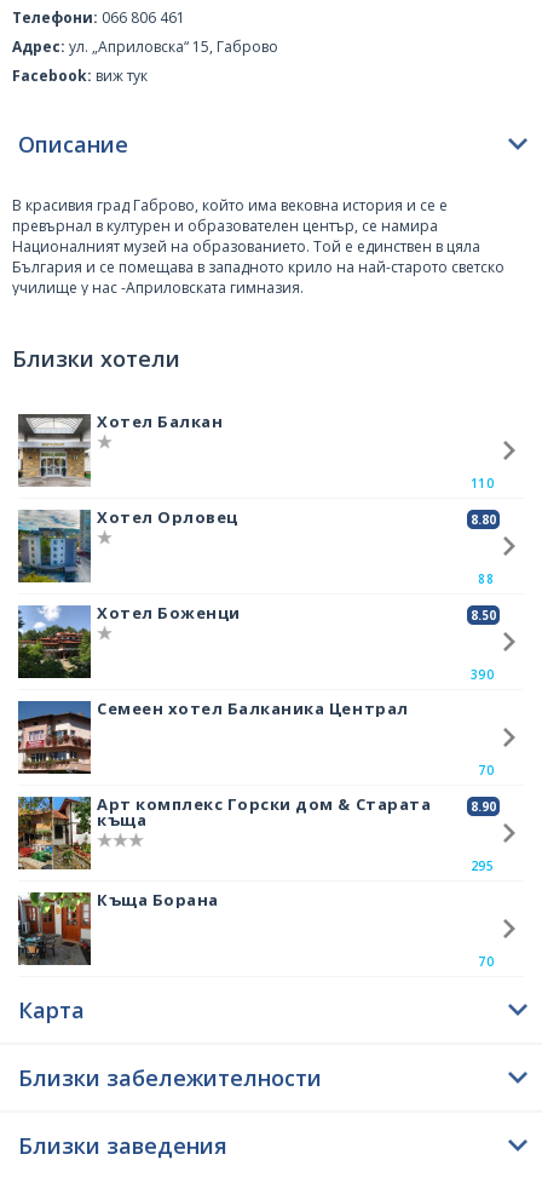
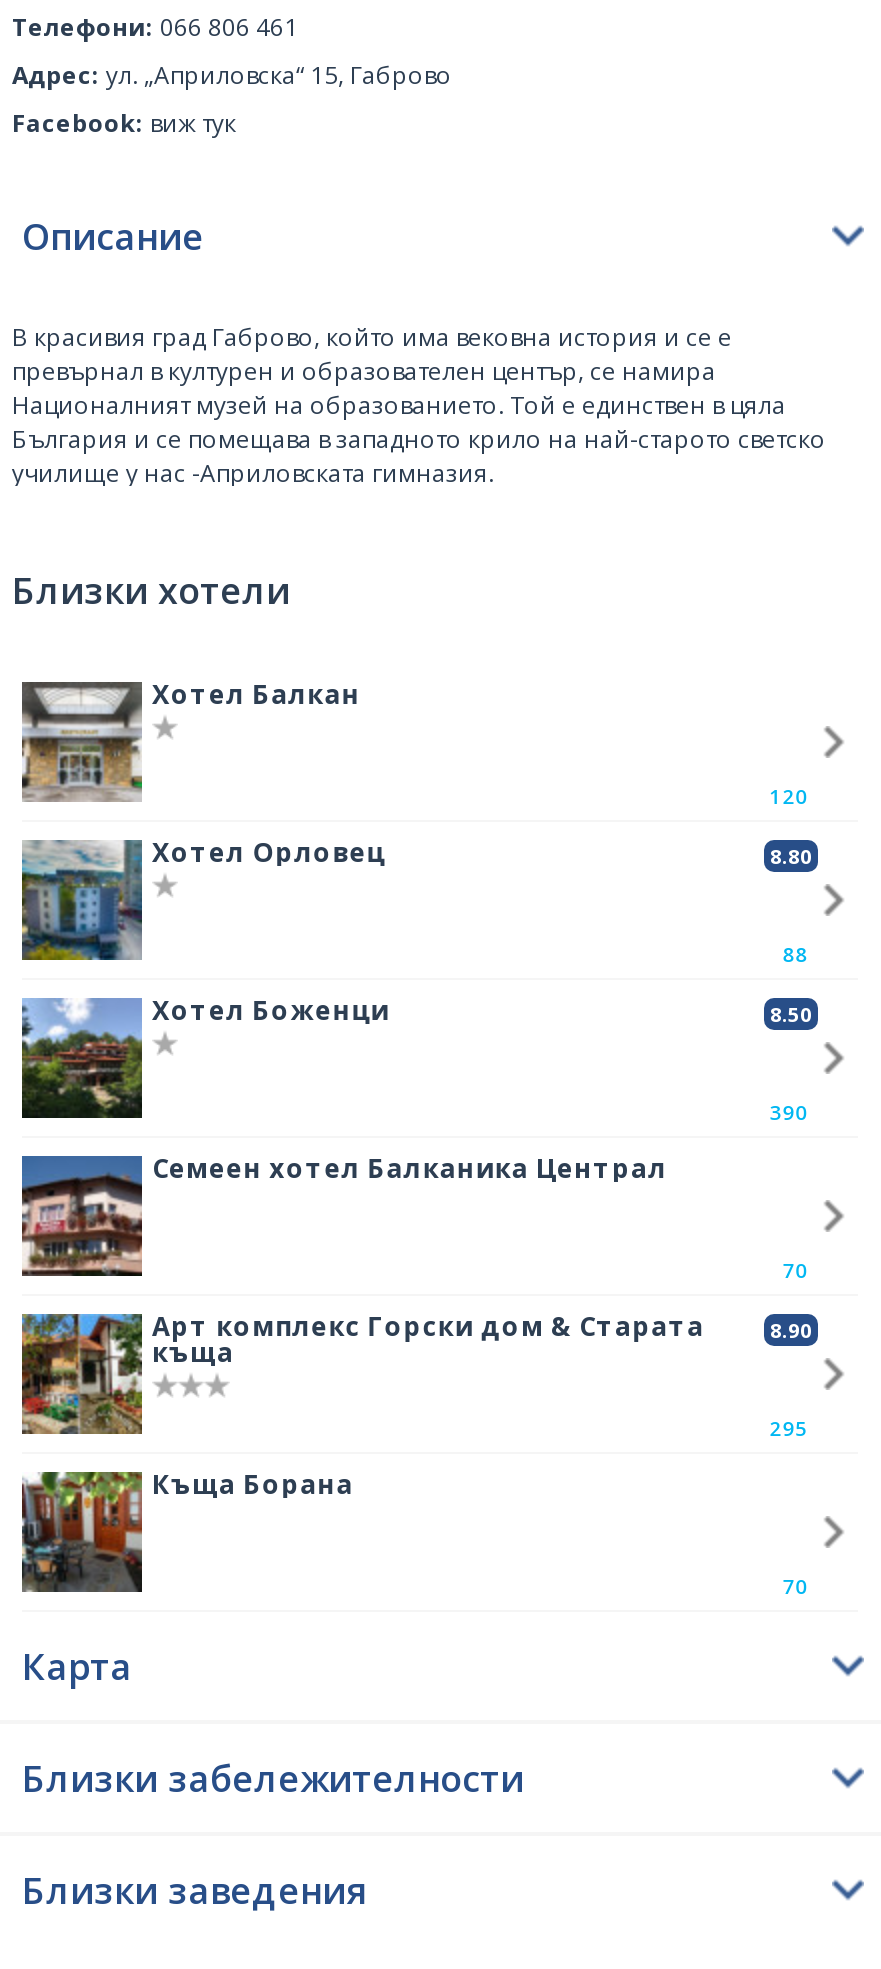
[470,475,494,492] 110 -> [770,782,808,810] 120

